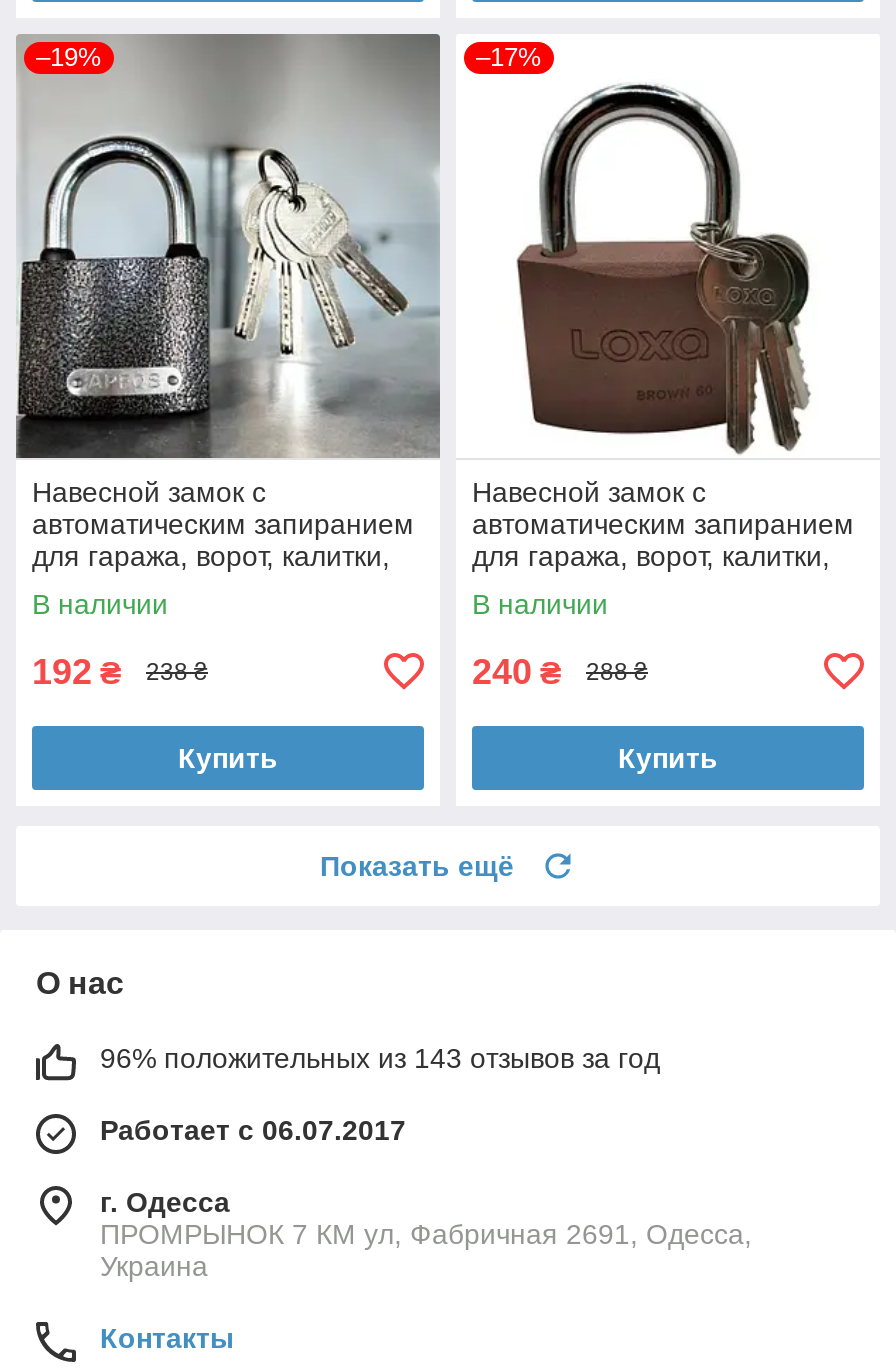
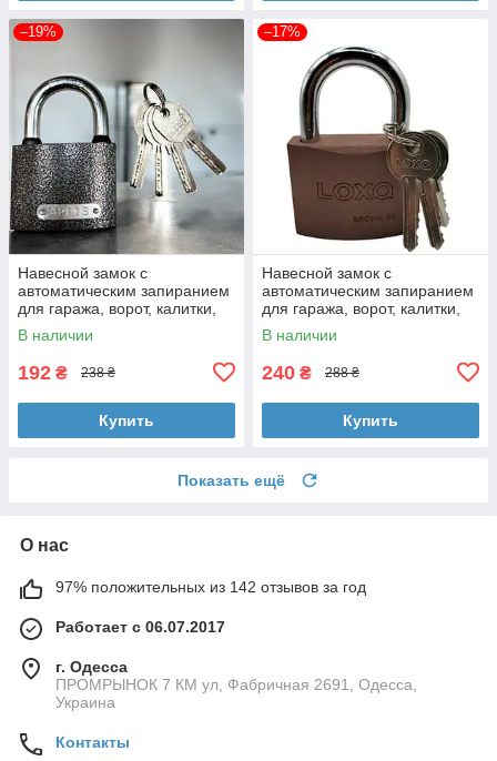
[100,1042,660,1074] 96% положительных из 143 отзывов за год -> [55,578,366,595] 97% положительных из 142 отзывов за год

